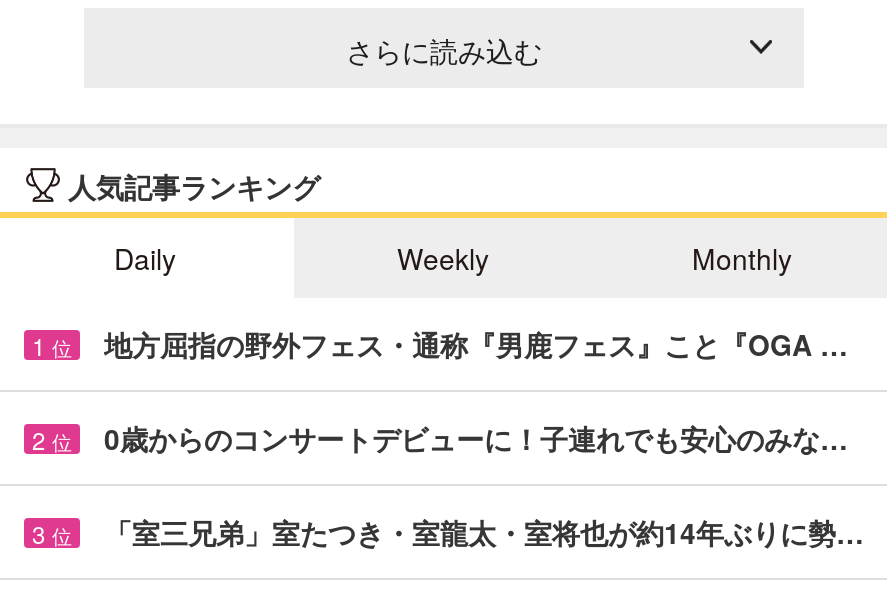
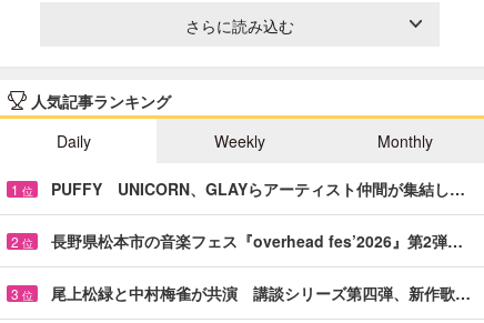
[104,324,848,364] 地方屈指の野外フェス・通称『男鹿フェス』こと『OGA … -> [51,177,465,200] PUFFY UNICORN、GLAYらアーティスト仲間が集結し…
[104,418,848,458] 0歳からのコンサートデビューに！子連れでも安心のみな… -> [51,230,463,252] 長野県松本市の音楽フェス『overhead fes’2026』第2弾…
[104,512,864,552] 「室三兄弟」室たつき・室龍太・室将也が約14年ぶりに勢… -> [51,282,471,304] 尾上松緑と中村梅雀が共演 講談シリーズ第四弾、新作歌…

